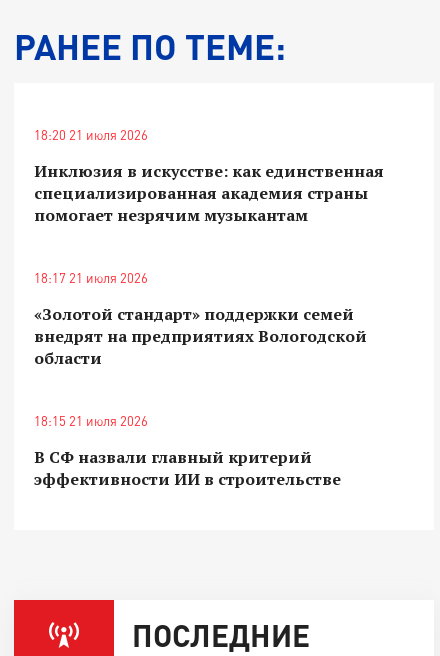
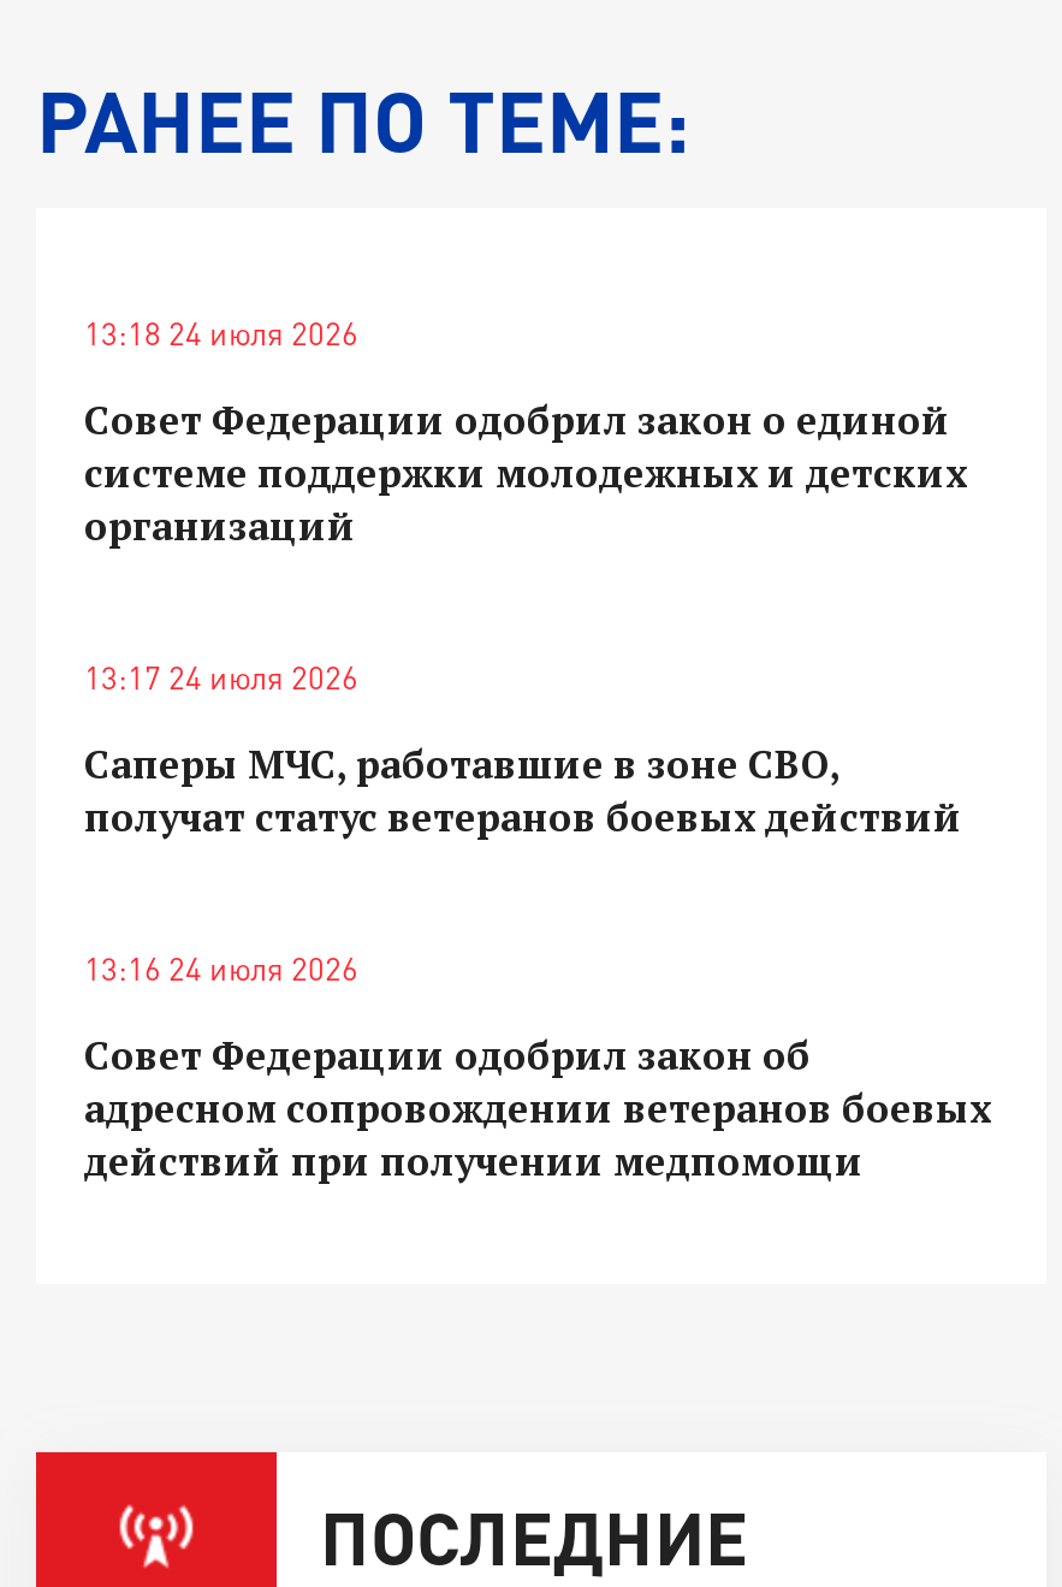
[34,127,148,143] 18:20 21 июля 2026 -> [84,315,358,353] 13:18 24 июля 2026
[34,160,384,226] Инклюзия в искусстве: как единственная | специализированная академия страны | помогает незрячим музыкантам -> [84,394,967,553] Совет Федерации одобрил закон о единой | системе поддержки молодежных и детских | организаций
[34,270,148,286] 18:17 21 июля 2026 -> [84,659,358,697] 13:17 24 июля 2026
[34,303,367,369] «Золотой стандарт» поддержки семей | внедрят на предприятиях Вологодской | области -> [84,738,962,844] Саперы МЧС, работавшие в зоне СВО, | получат статус ветеранов боевых действий
[34,413,148,429] 18:15 21 июля 2026 -> [84,950,358,988] 13:16 24 июля 2026
[34,446,341,490] В СФ назвали главный критерий | эффективности ИИ в строительстве -> [84,1029,991,1188] Совет Федерации одобрил закон об | адресном сопровождении ветеранов боевых | действий при получении медпомощи

